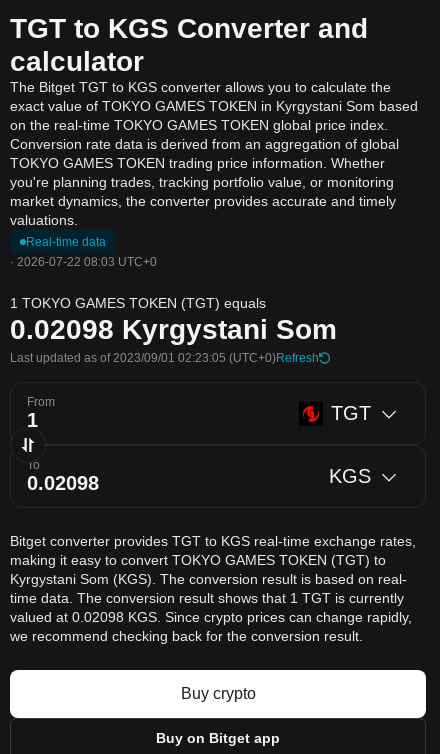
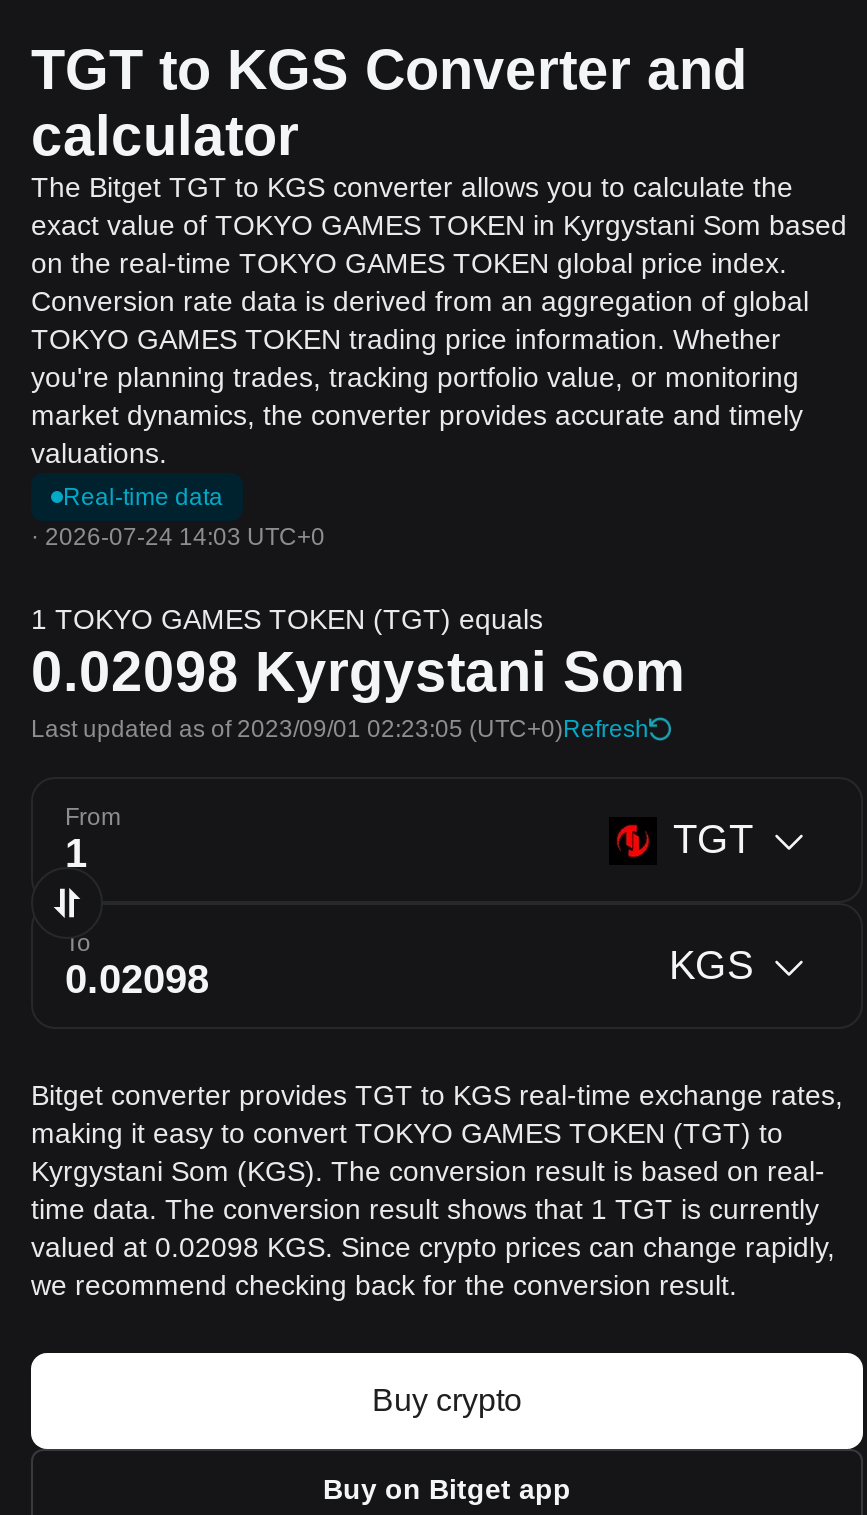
[10,255,157,269] · 2026-07-22 08:03 UTC+0 -> [31,523,325,551] · 2026-07-24 14:03 UTC+0

